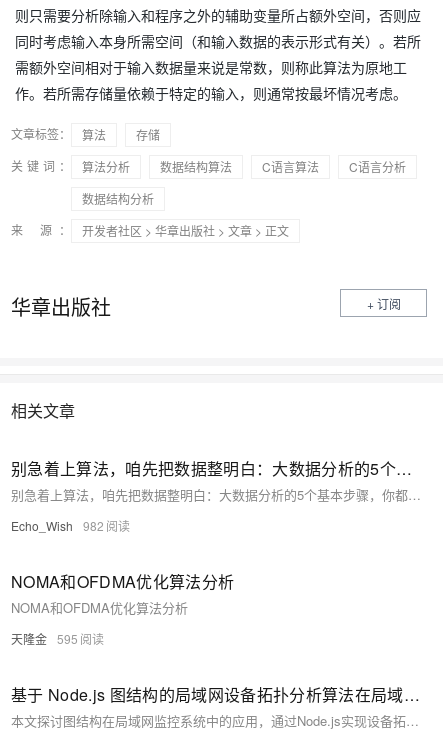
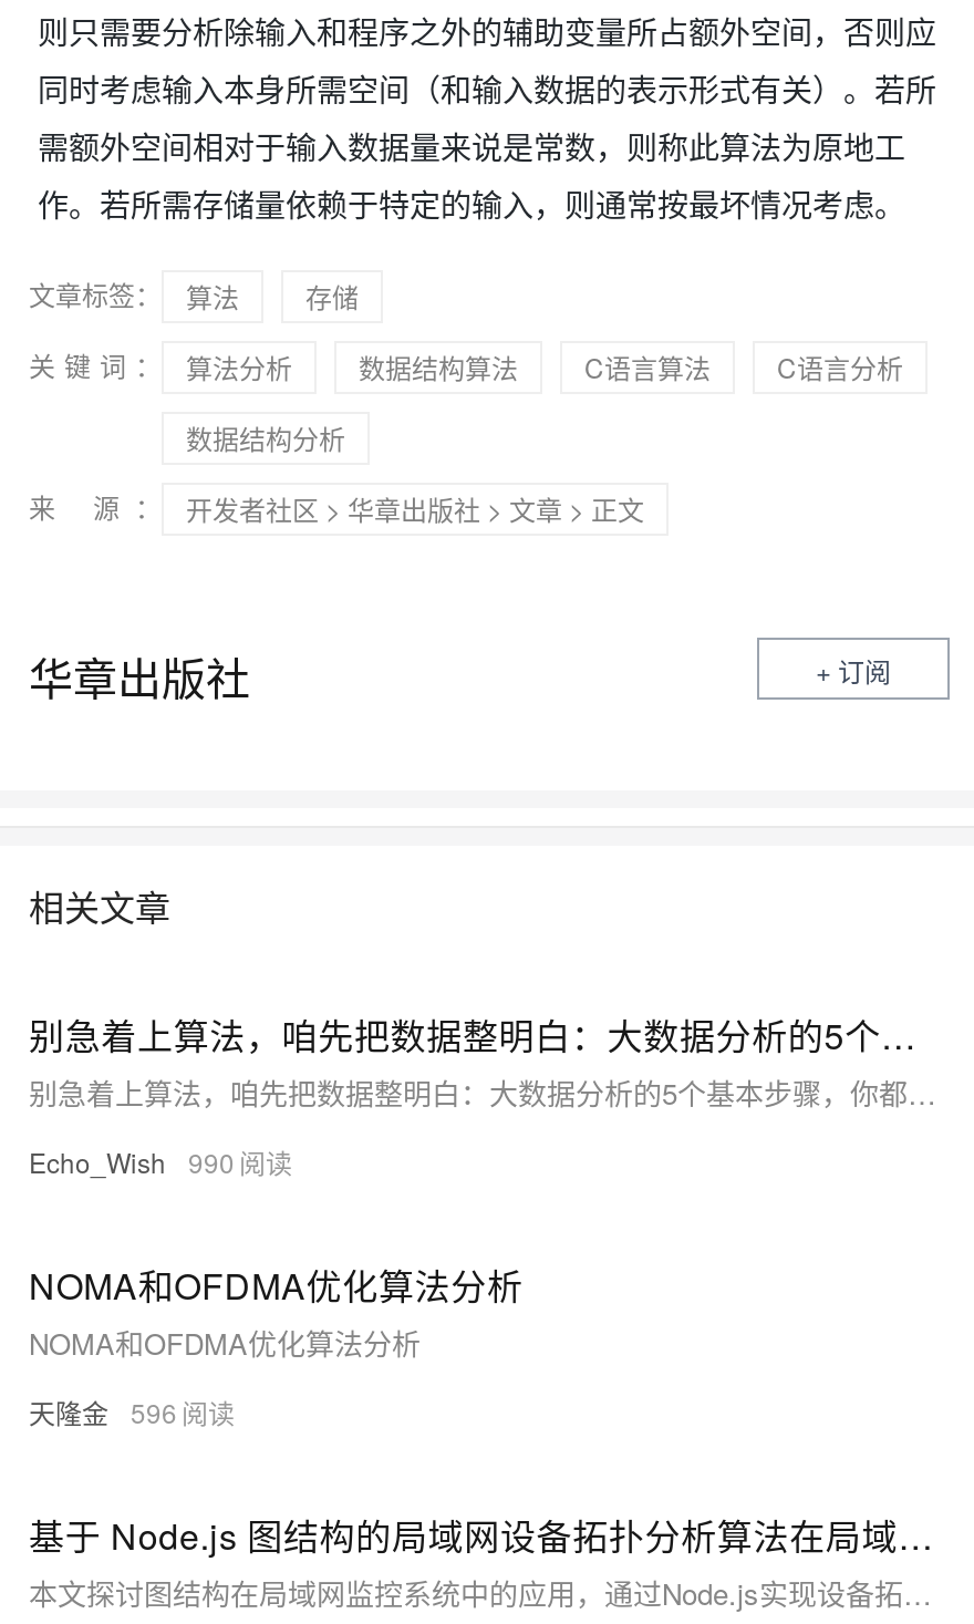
[11,517,104,534] Echo_Wish 982 -> [29,1142,235,1179] Echo_Wish 990
[11,630,78,647] 天隆金 595 -> [29,1392,177,1429] 天隆金 596

